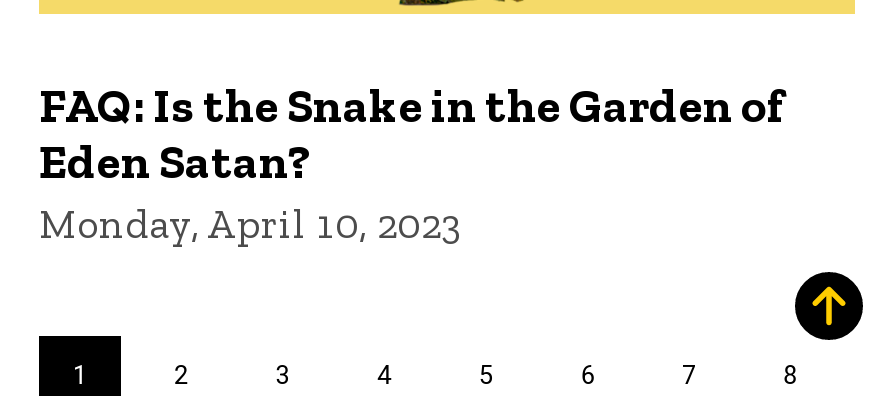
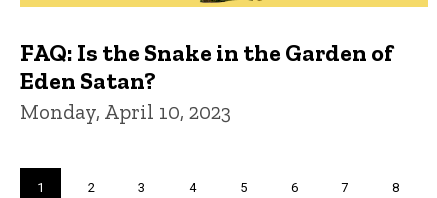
[793,270,865,342] [image] -> none

